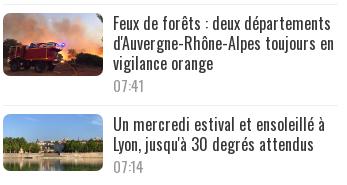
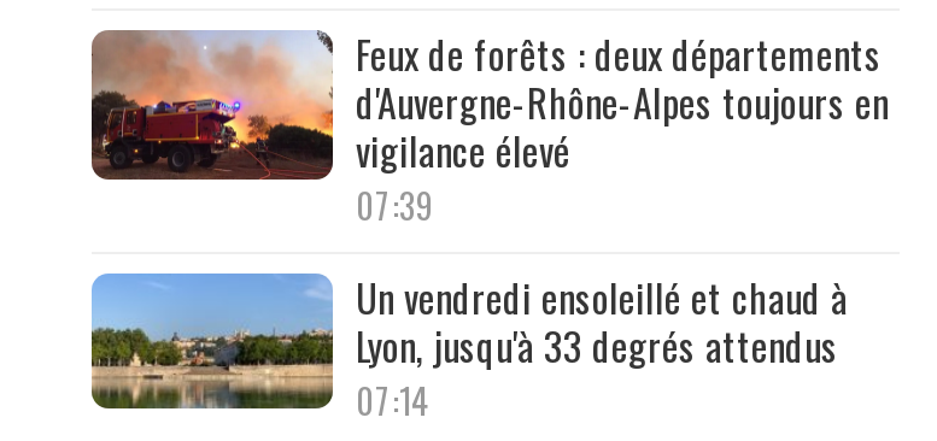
[112,51,212,75] vigilance orange -> [356,121,570,179] vigilance élevé
[112,75,143,96] 07:41 -> [356,179,433,230] 07:39
[112,112,324,136] Un mercredi estival et ensoleillé à -> [356,268,848,326] Un vendredi ensoleillé et chaud à
[112,132,313,156] Lyon, jusqu'à 30 degrés attendus -> [356,316,838,374] Lyon, jusqu'à 33 degrés attendus

